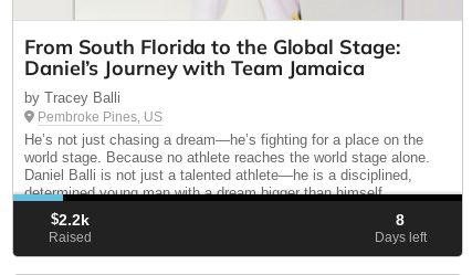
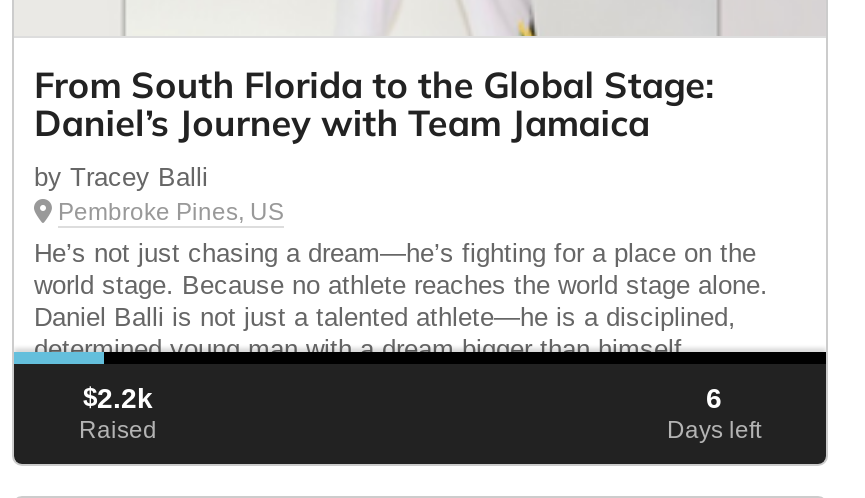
[396,211,405,229] 8 -> [706,382,722,414] 6

